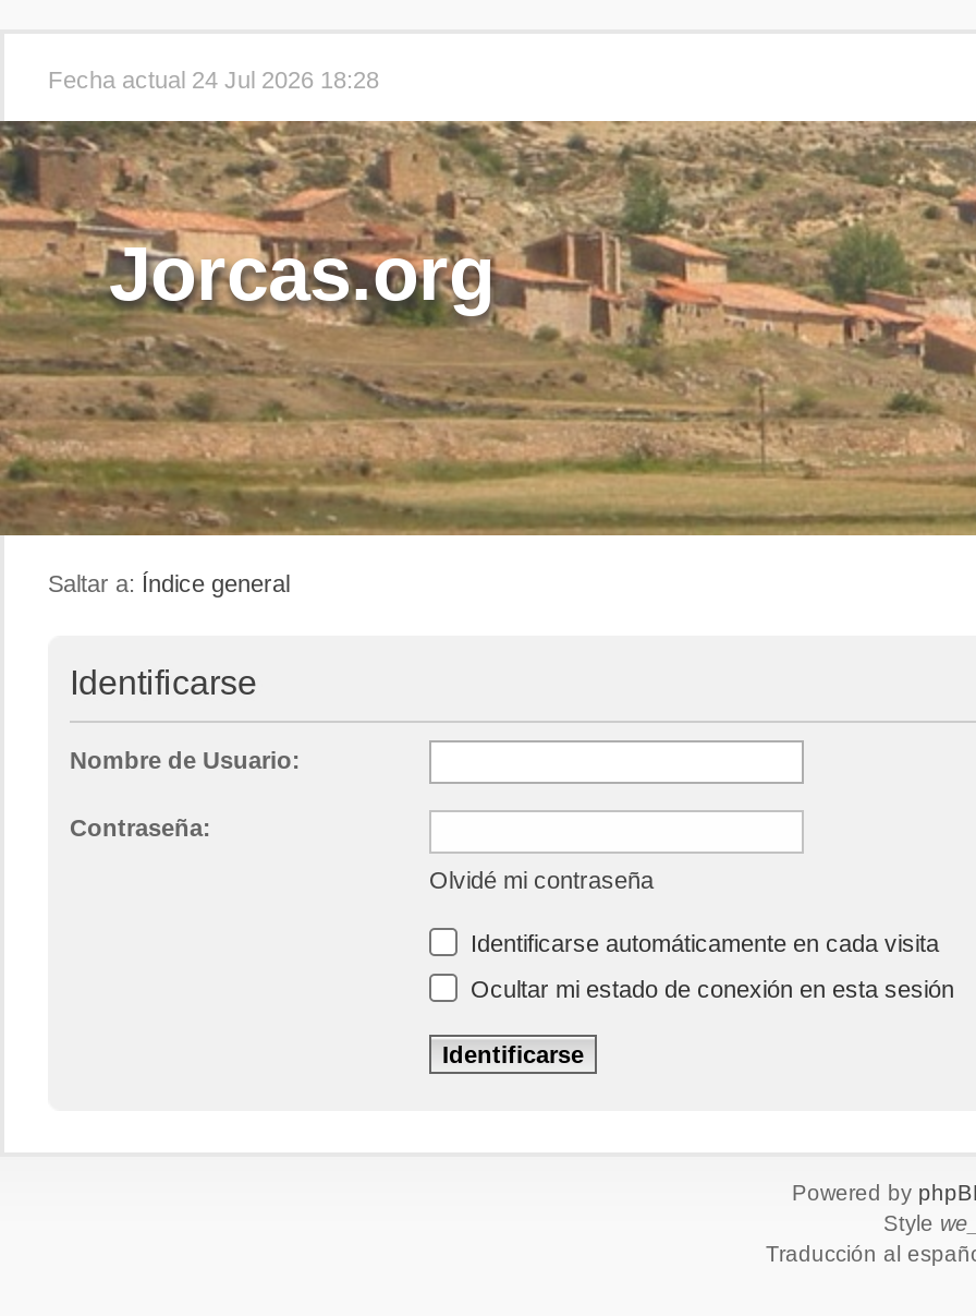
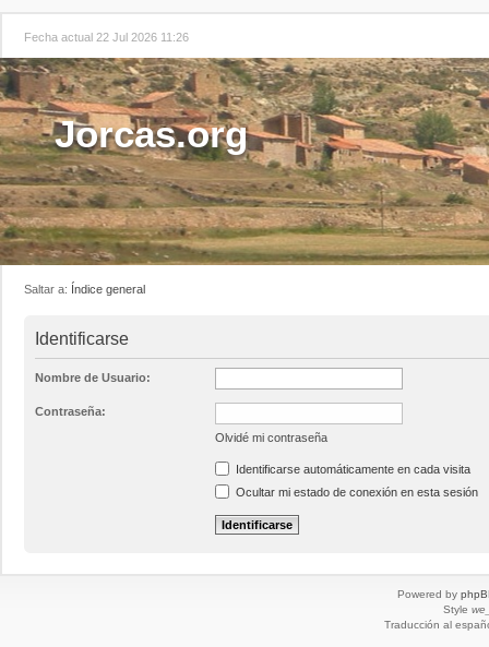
[48,67,379,93] Fecha actual 24 Jul 2026 18:28 -> [24,31,189,44] Fecha actual 22 Jul 2026 11:26

